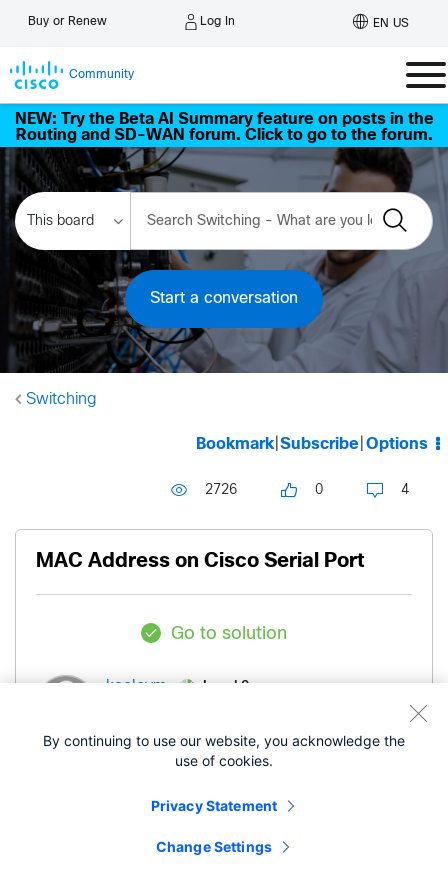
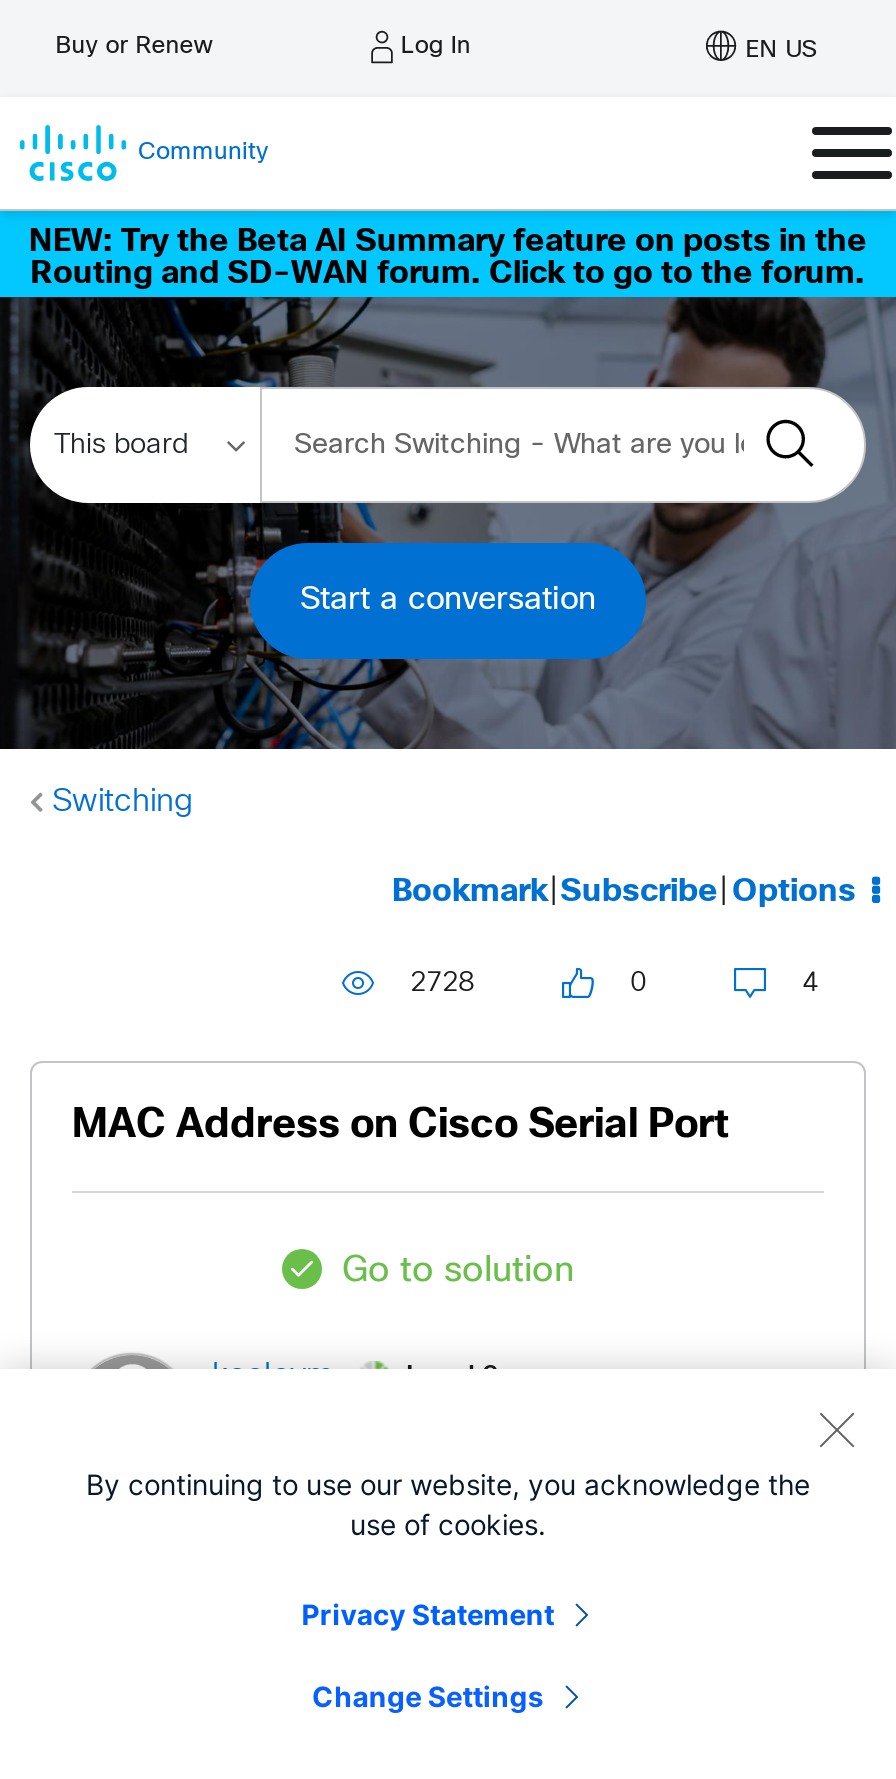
[205,484,237,497] 2726 -> [410,971,474,997] 2728

